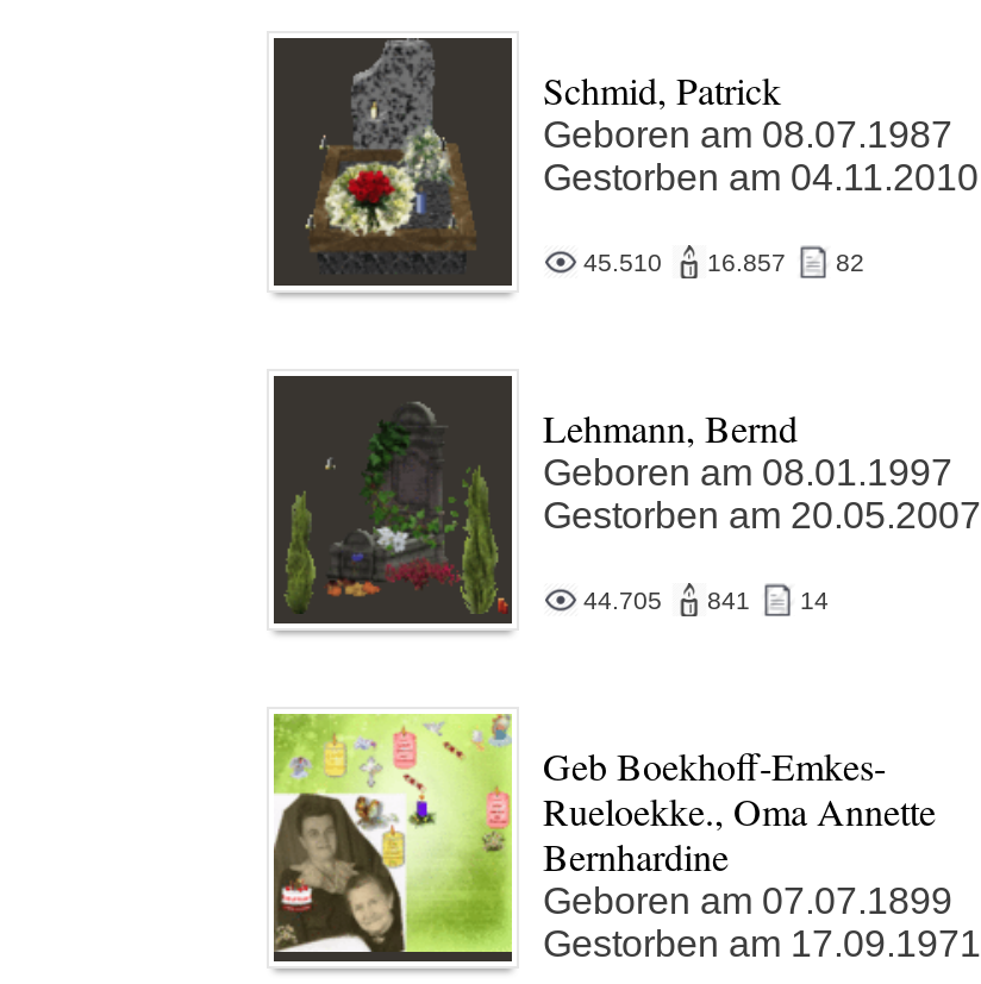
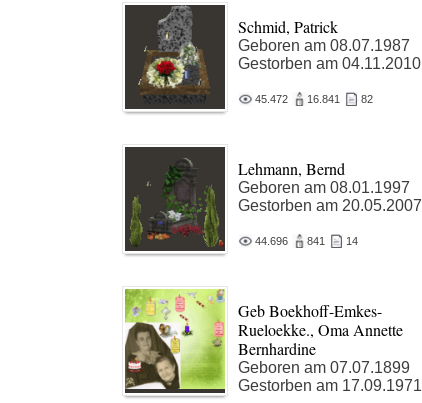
[583,247,662,276] 45.510 -> [255,93,288,105] 45.472
[707,247,786,276] 16.857 -> [307,93,340,105] 16.841
[583,585,829,614] 44.705 841 14 -> [255,235,358,247] 44.696 841 14

